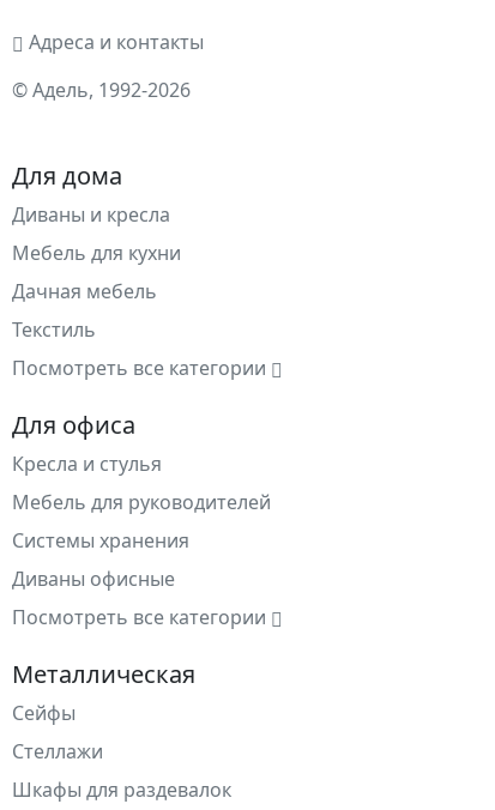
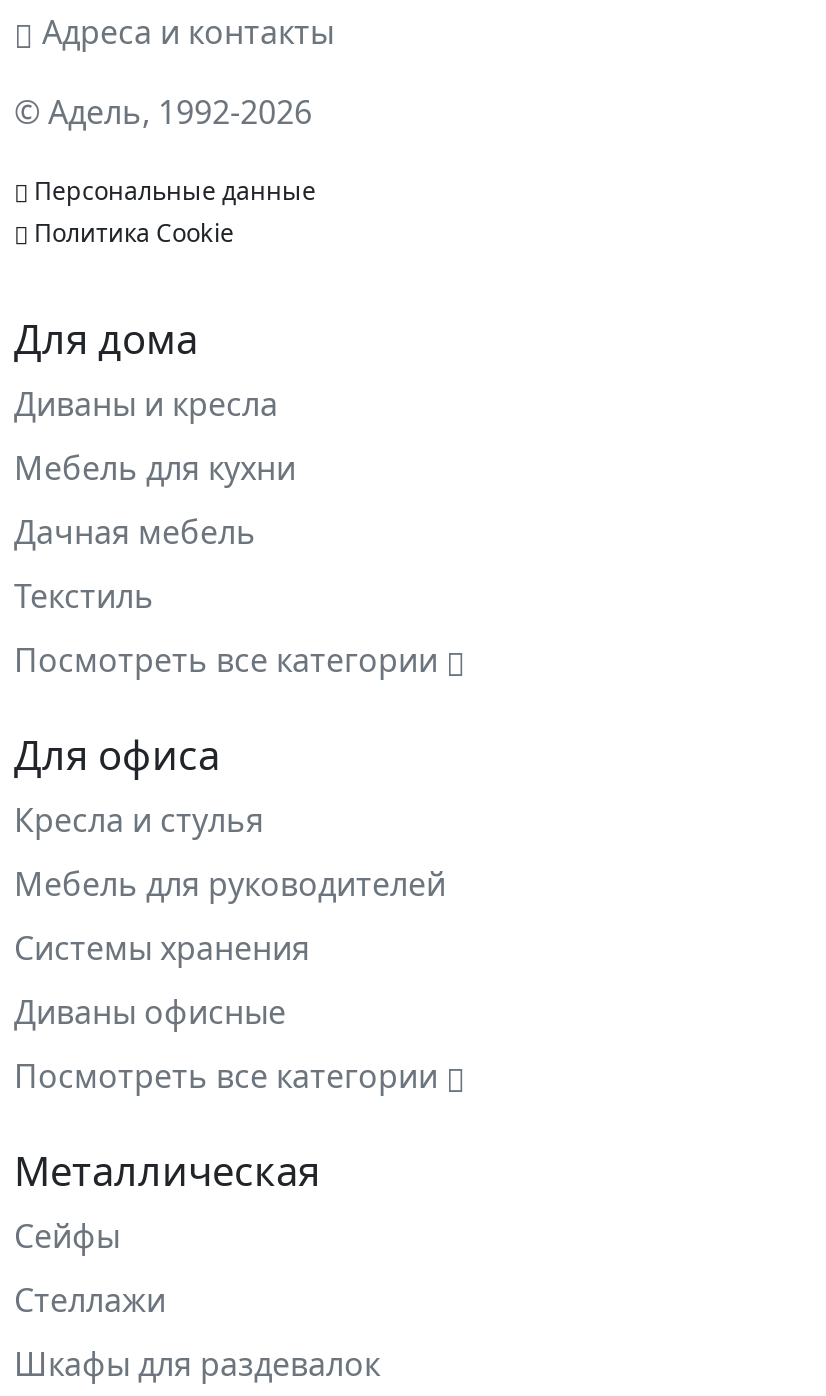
none -> [28,173,316,249] Персональные данные | Политика Cookie

